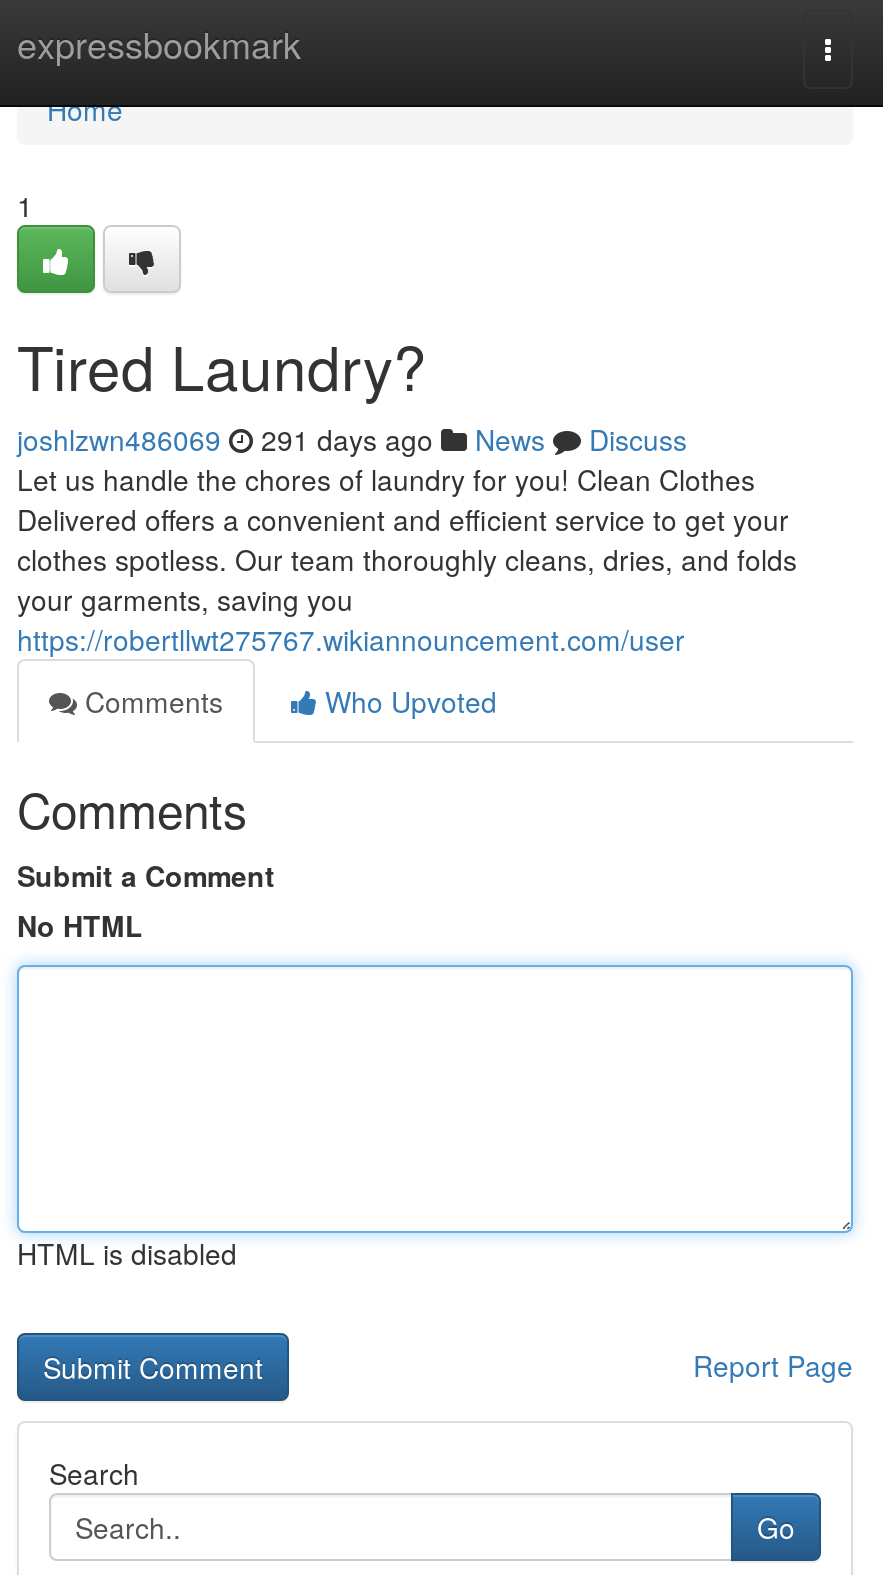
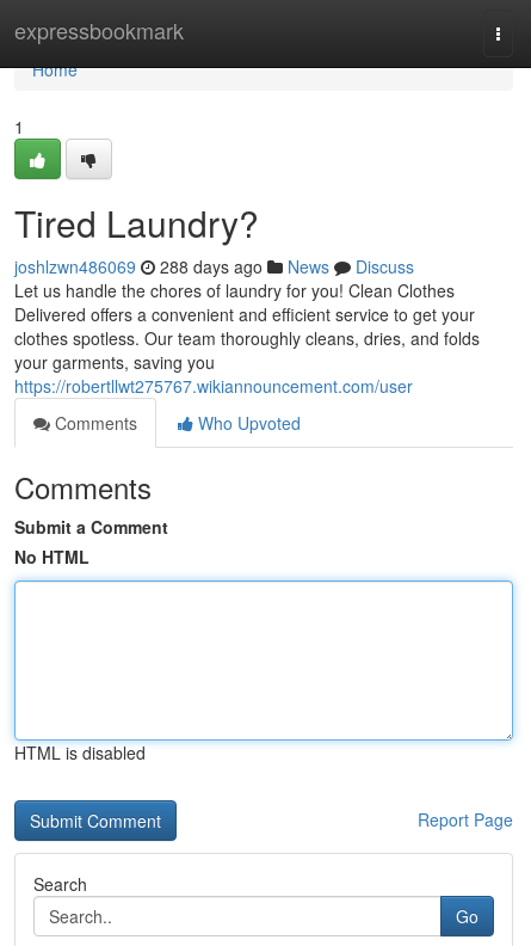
[17,419,687,459] joshlzwn486069 291 days ago News Discuss -> [14,254,414,278] joshlzwn486069 288 days ago News Discuss

